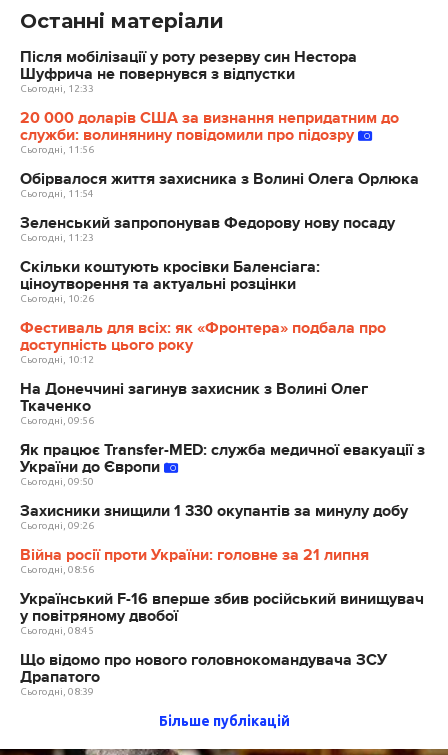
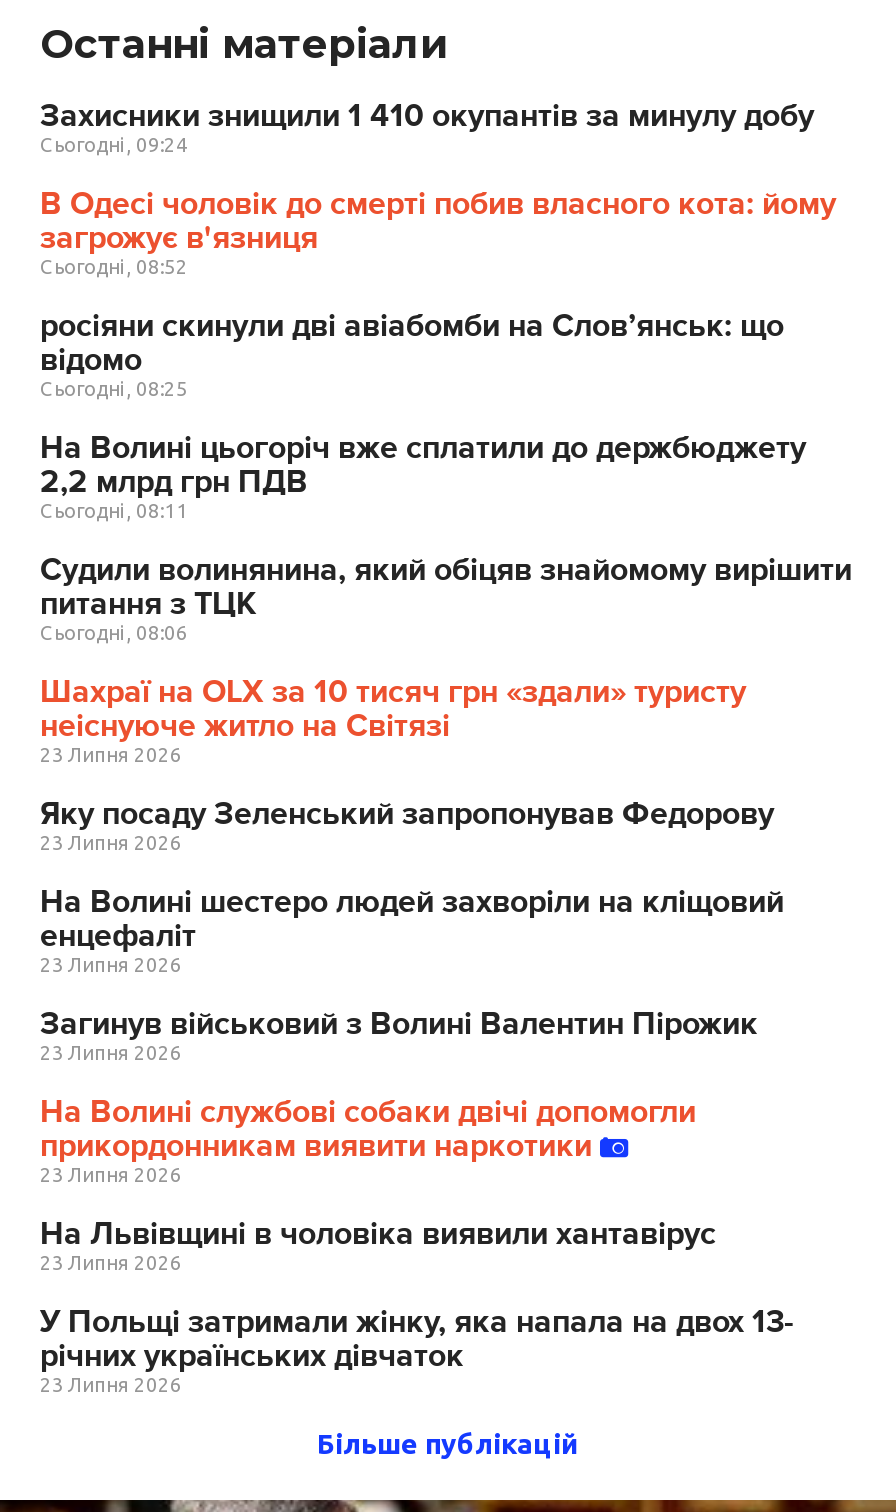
[20,48,357,94] Після мобілізації у роту резерву син Нестора | Шуфрича не повернувся з відпустки | Сьогодні, 12:33 -> [40,98,814,156] Захисники знищили 1 410 окупантів за минулу добу | Сьогодні, 09:24
[20,109,399,155] 20 000 доларів США за визнання непридатним до | служби: волинянину повідомили про підозру | Сьогодні, 11:56 -> [40,186,836,278] В Одесі чоловік до смерті побив власного кота: йому | загрожує в'язниця | Сьогодні, 08:52
[20,170,419,199] Обірвалося життя захисника з Волині Олега Орлюка | Сьогодні, 11:54 -> [40,308,784,400] росіяни скинули дві авіабомби на Слов’янськ: що | відомо | Сьогодні, 08:25
[20,214,395,243] Зеленський запропонував Федорову нову посаду | Сьогодні, 11:23 -> [40,430,806,522] На Волині цьогоріч вже сплатили до держбюджету | 2,2 млрд грн ПДВ | Сьогодні, 08:11
[20,258,320,304] Скільки коштують кросівки Баленсіага: | ціноутворення та актуальні розцінки | Сьогодні, 10:26 -> [40,552,852,644] Судили волинянина, який обіцяв знайомому вирішити | питання з ТЦК | Сьогодні, 08:06
[20,319,386,365] Фестиваль для всіх: як «Фронтера» подбала про | доступність цього року | Сьогодні, 10:12 -> [40,674,746,766] Шахраї на OLX за 10 тисяч грн «здали» туристу | неіснуюче житло на Світязі | 23 Липня 2026
[20,380,368,426] На Донеччині загинув захисник з Волині Олег | Ткаченко | Сьогодні, 09:56 -> [40,796,774,854] Яку посаду Зеленський запропонував Федорову | 23 Липня 2026
[20,441,425,487] Як працює Transfer-MED: служба медичної евакуації з | України до Європи | Сьогодні, 09:50 -> [40,884,784,976] На Волині шестеро людей захворіли на кліщовий | енцефаліт | 23 Липня 2026
[20,502,408,531] Захисники знищили 1 330 окупантів за минулу добу | Сьогодні, 09:26 -> [40,1006,758,1064] Загинув військовий з Волині Валентин Пірожик | 23 Липня 2026
[20,546,369,575] Війна росії проти України: головне за 21 липня | Сьогодні, 08:56 -> [40,1094,696,1186] На Волині службові собаки двічі допомогли | прикордонникам виявити наркотики | 23 Липня 2026
[20,590,424,636] Український F-16 вперше збив російський винищувач | у повітряному двобої | Сьогодні, 08:45 -> [40,1216,716,1274] На Львівщині в чоловіка виявили хантавірус | 23 Липня 2026
[20,651,387,697] Що відомо про нового головнокомандувача ЗСУ | Драпатого | Сьогодні, 08:39 -> [40,1304,794,1396] У Польщі затримали жінку, яка напала на двох 13- | річних українських дівчаток | 23 Липня 2026

